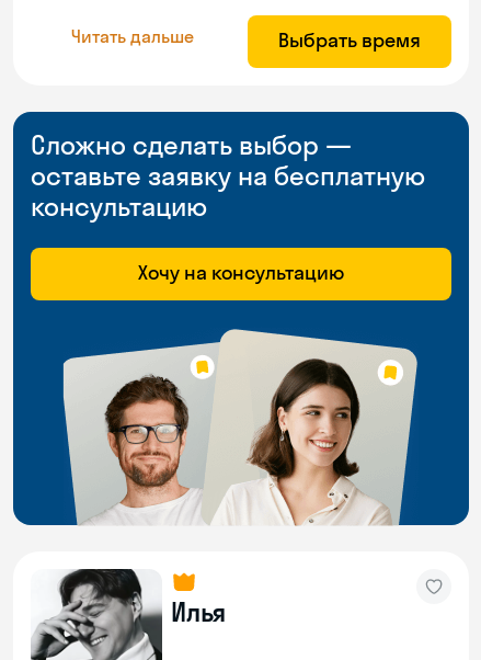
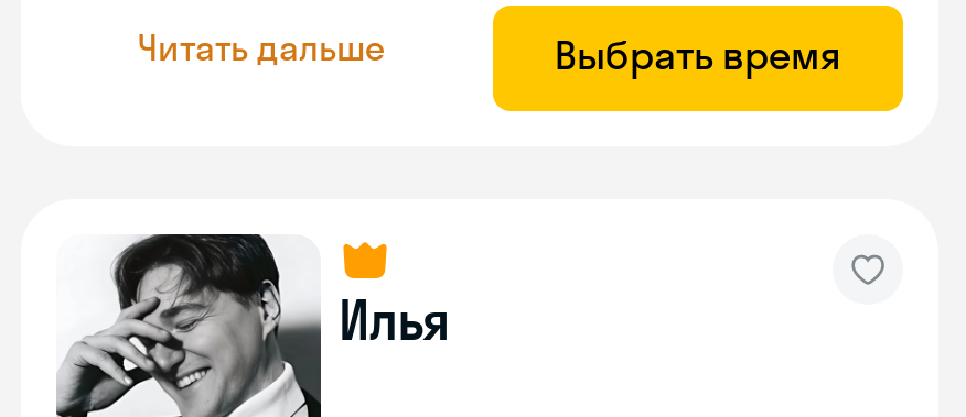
[12,111,470,526] [image] | Сложно сделать выбор — | оставьте заявку на бесплатную | консультацию | Хочу на консультацию -> none

